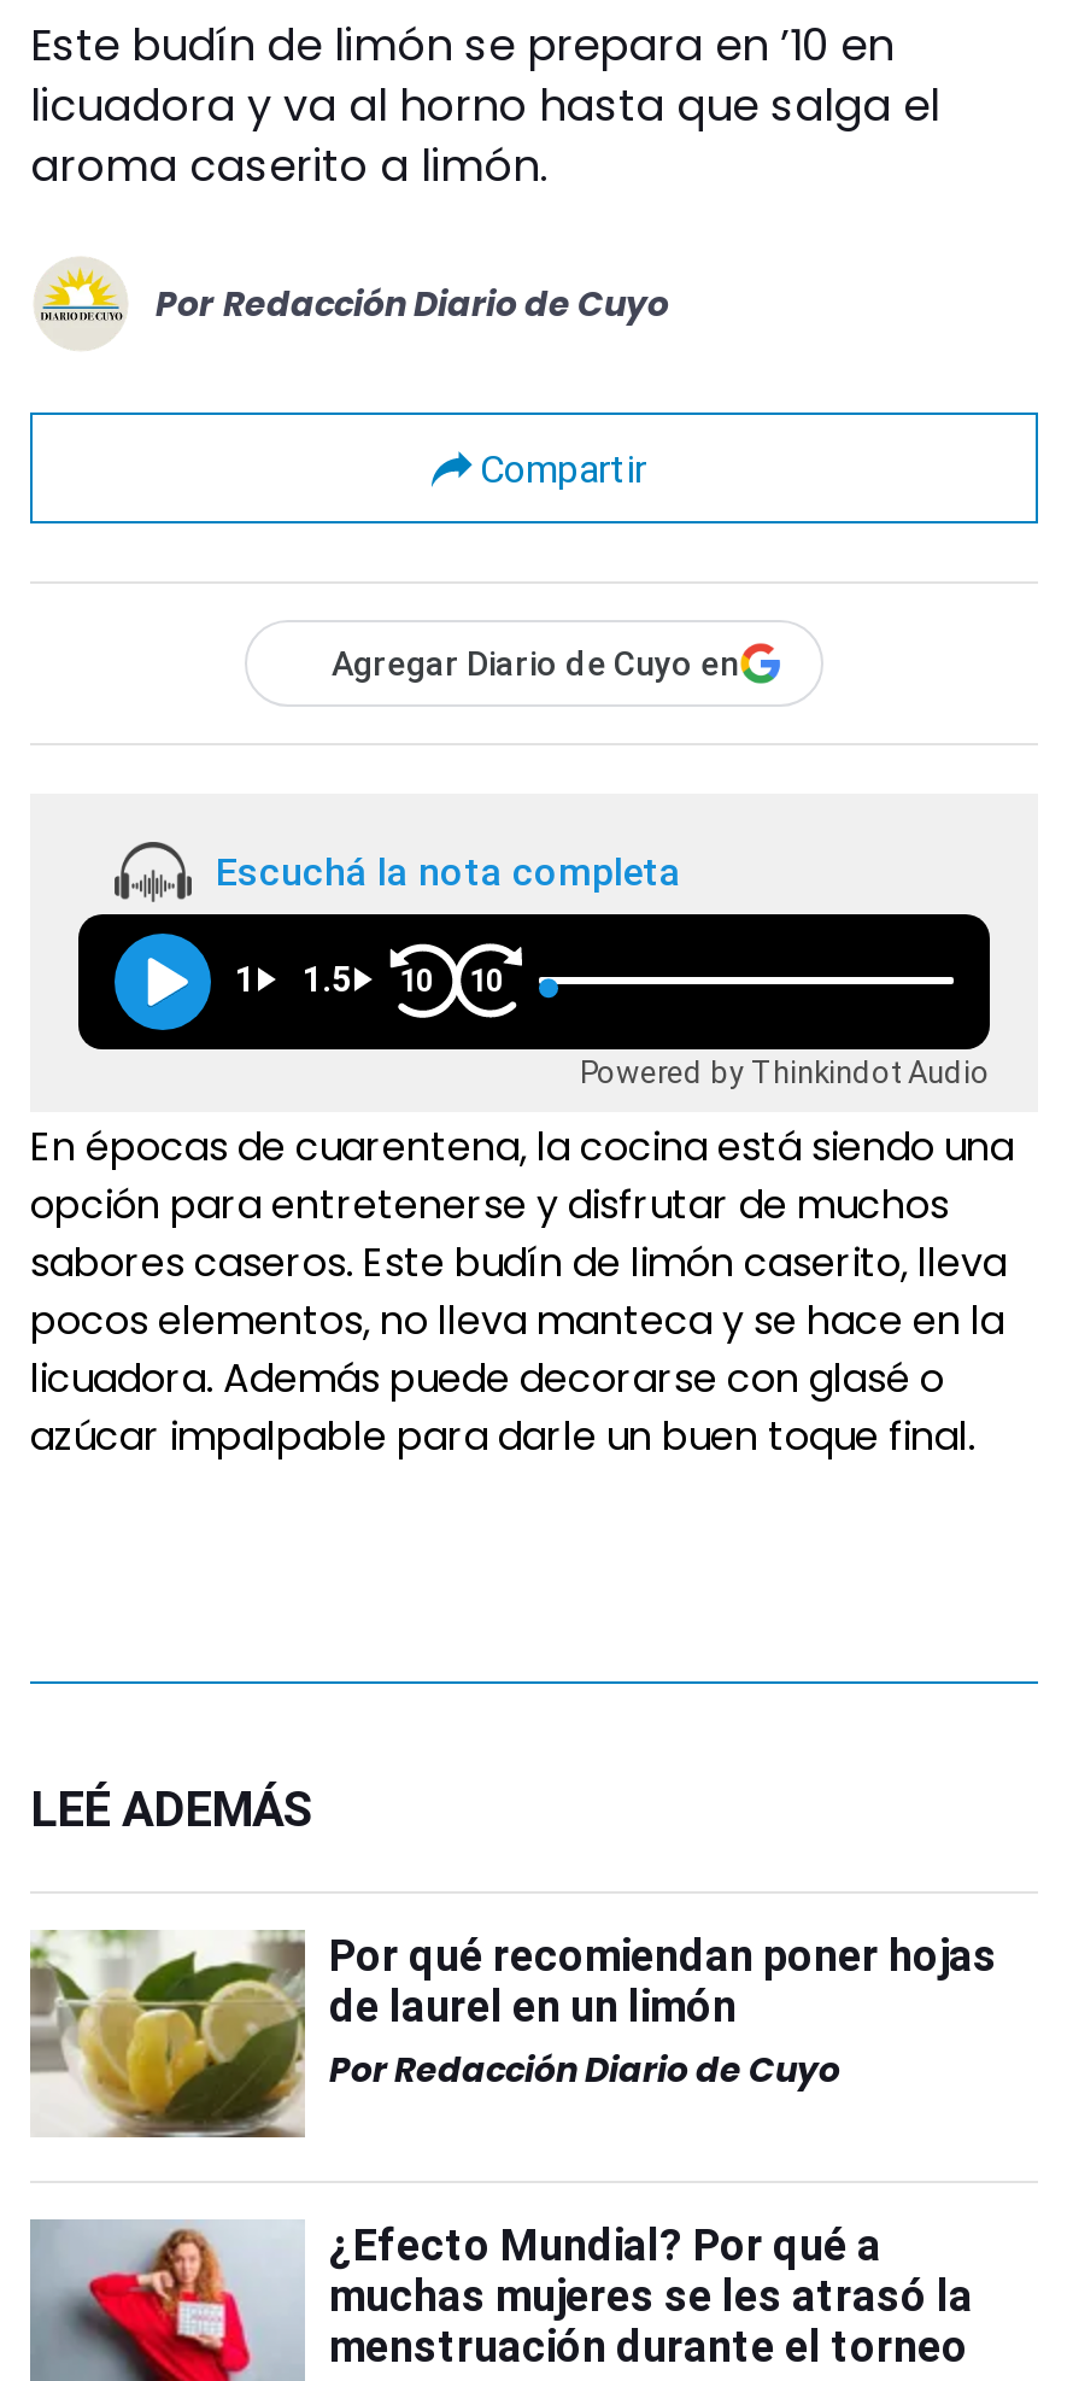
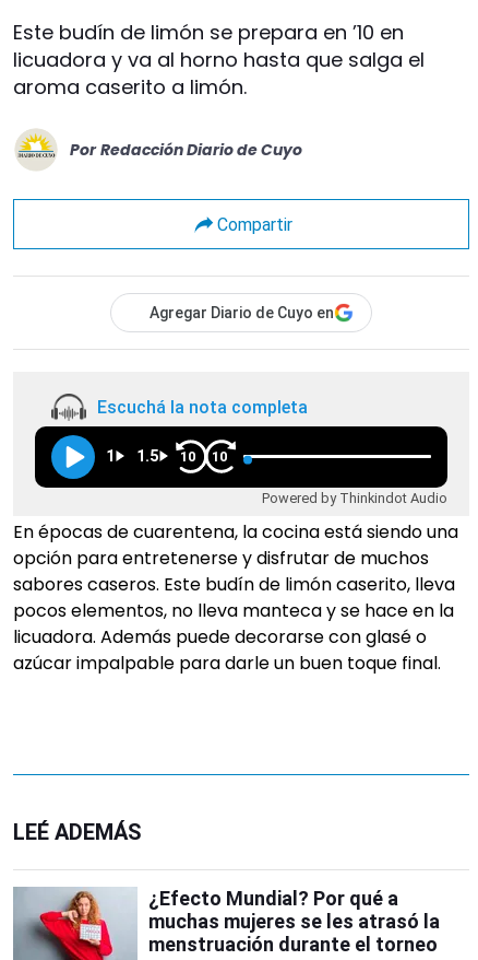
[30,1930,997,2140] [image] | Por qué recomiendan poner hojas | de laurel en un limón | Por Redacción Diario de Cuyo -> none

